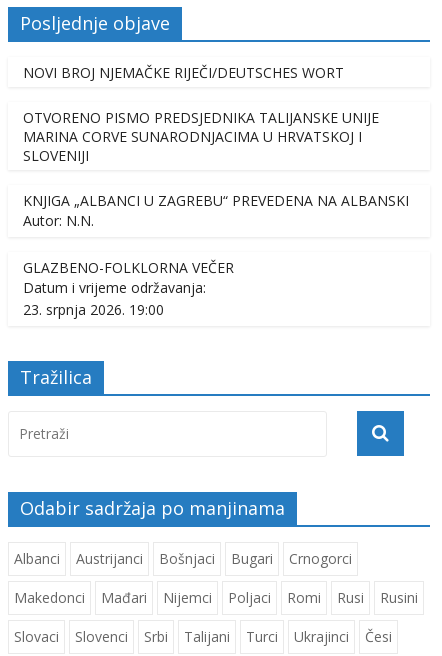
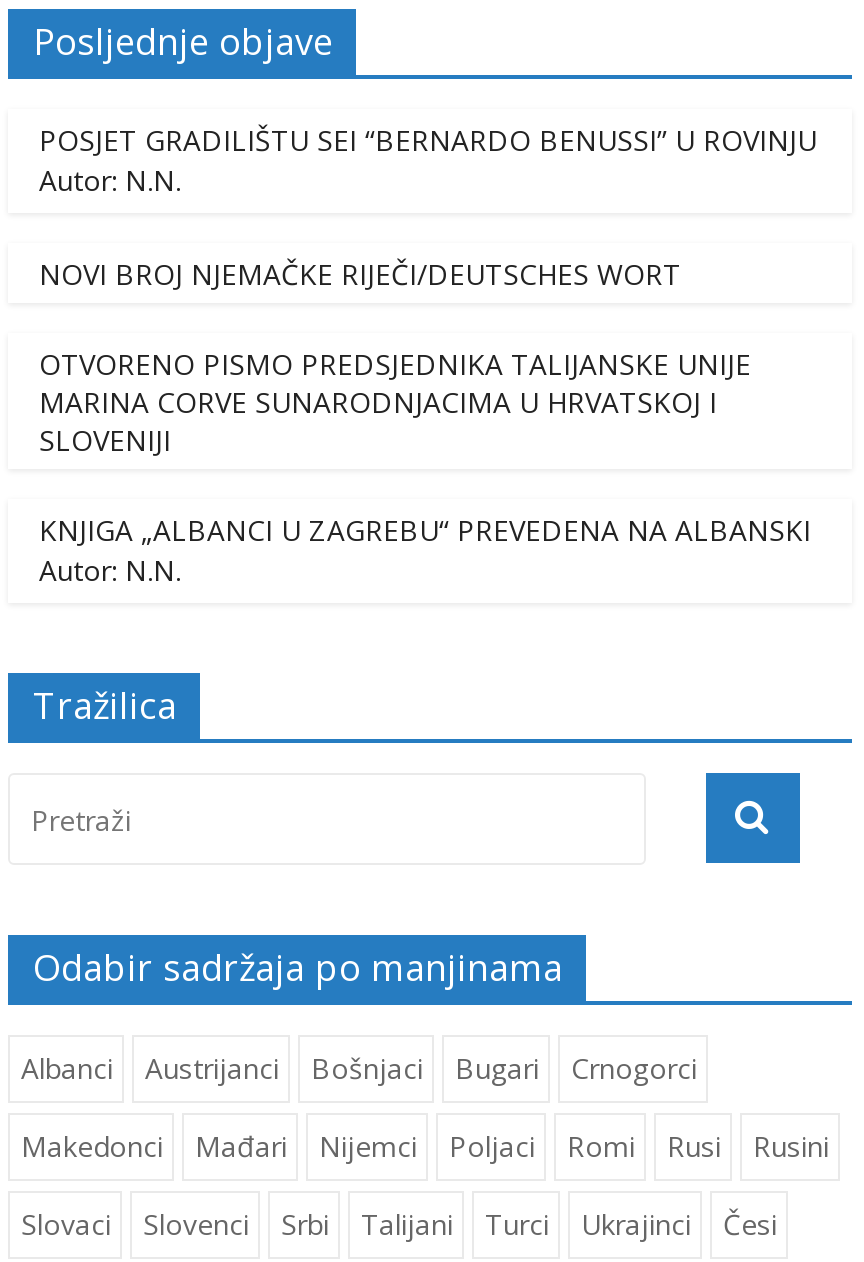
none -> [39,122,817,200] POSJET GRADILIŠTU SEI “BERNARDO BENUSSI” U ROVINJU | Autor: N.N.
moved [23,63,409,230] -> [39,256,811,590]: NOVI BROJ NJEMAČKE RIJEČI/DEUTSCHES WORT | OTVORENO PISMO PREDSJEDNIKA TALIJANSKE UNIJE | MARINA CORVE SUNARODNJACIMA U HRVATSKOJ I | SLOVENIJI | KNJIGA „ALBANCI U ZAGREBU“ PREVEDENA NA ALBANSKI | Autor: N.N.
[23,258,234,319] GLAZBENO-FOLKLORNA VEČER | Datum i vrijeme održavanja: | 23. srpnja 2026. 19:00 -> none

